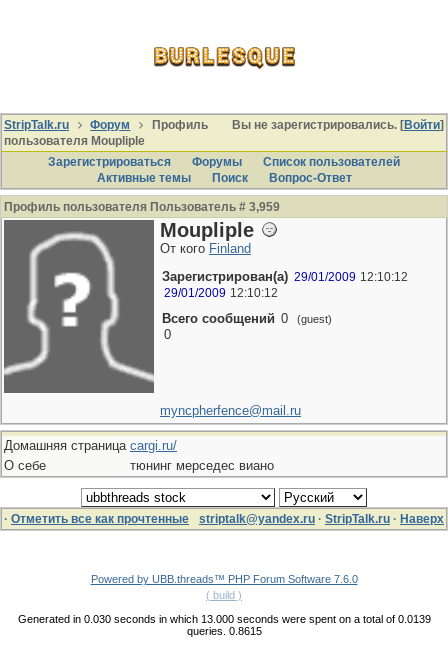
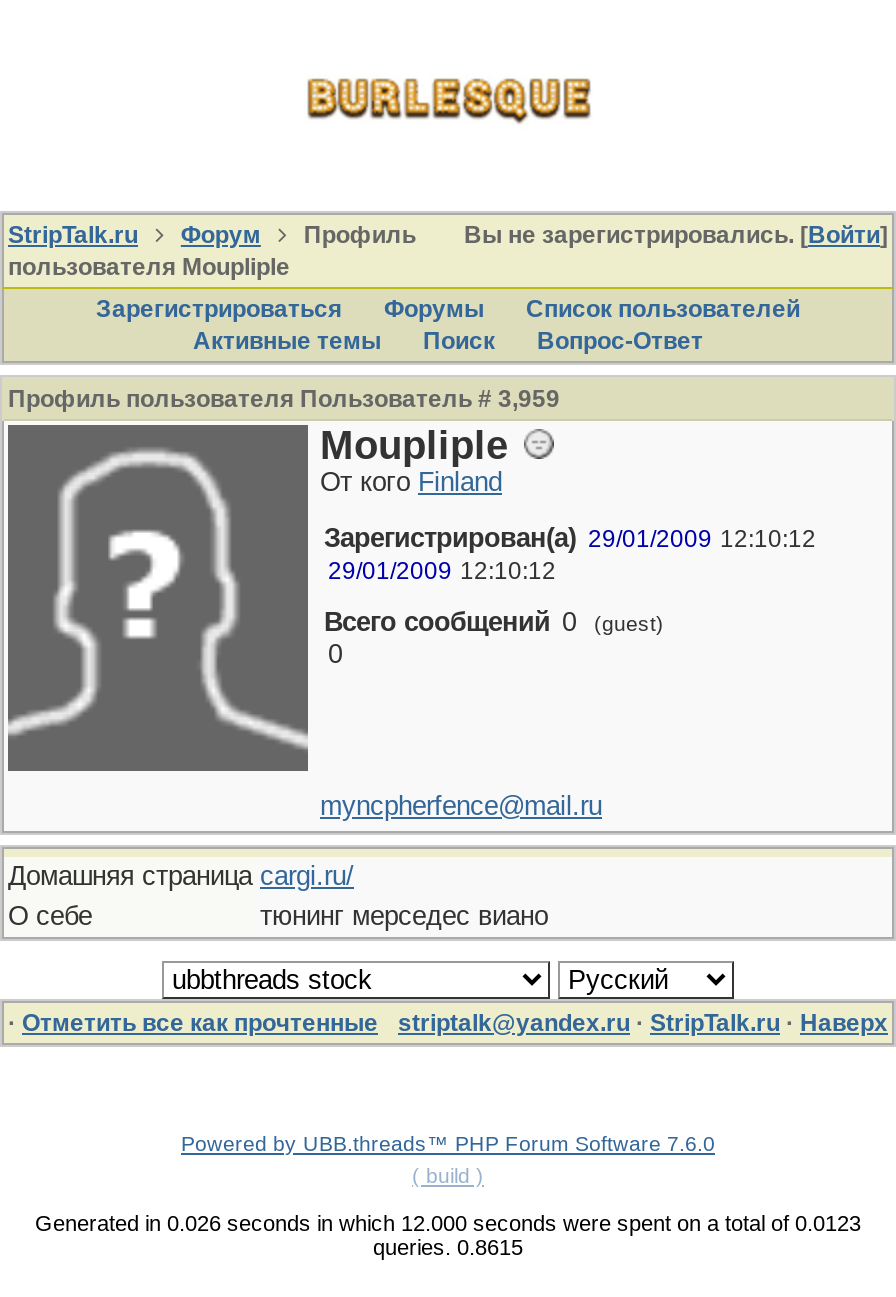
[17,613,430,625] Generated in 0.030 seconds in which 13.000 seconds were spent on a total of 0.0139 -> [35,1211,861,1235] Generated in 0.026 seconds in which 12.000 seconds were spent on a total of 0.0123

